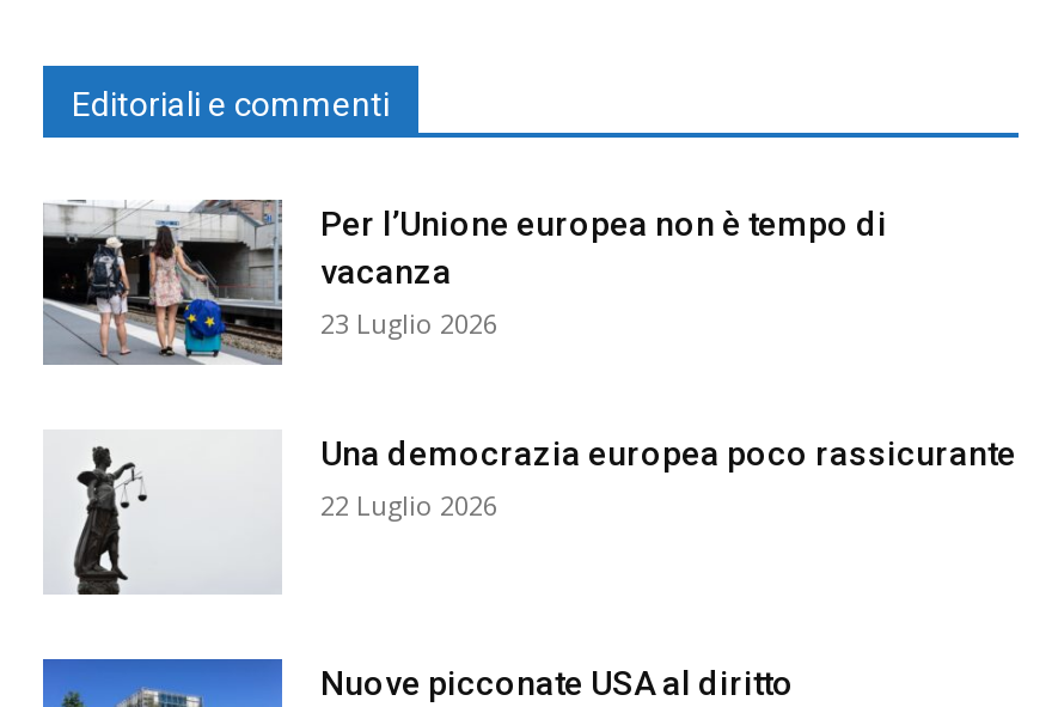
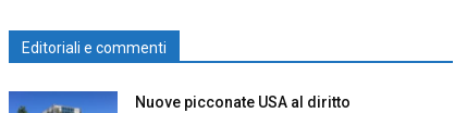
[41,197,1016,523] [image] | Per l’Unione europea non è tempo di | vacanza | 23 Luglio 2026 | Una democrazia europea poco rassicurante | 22 Luglio 2026 -> none
[43,444,282,597] [image] -> none

